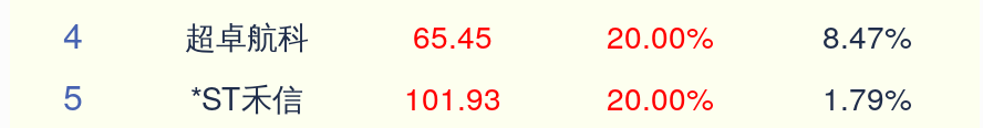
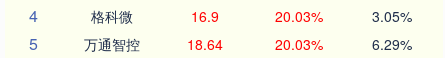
[185,13,911,57] 超卓航科 | 65.45 | 20.00% | 8.47% -> [91,6,412,26] 格科微 | 16.9 | 20.03% | 3.05%
[190,75,911,119] *ST禾信 | 101.93 | 20.00% | 1.79% -> [84,34,412,54] 万通智控 | 18.64 | 20.03% | 6.29%

